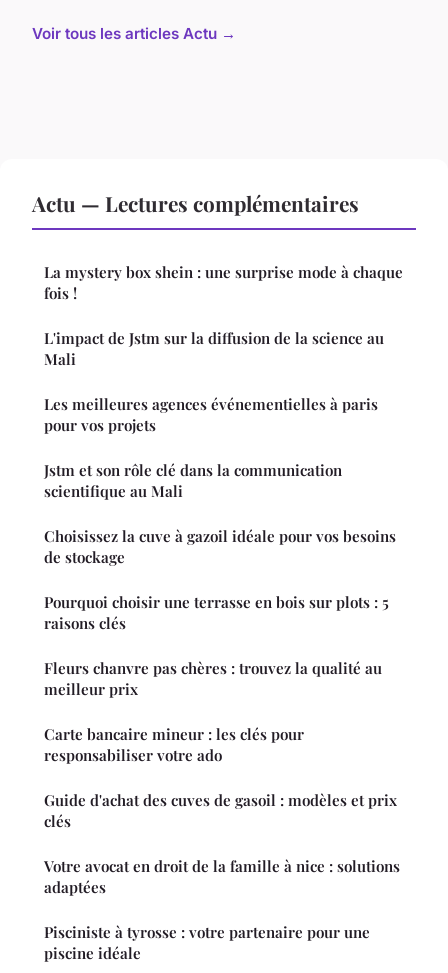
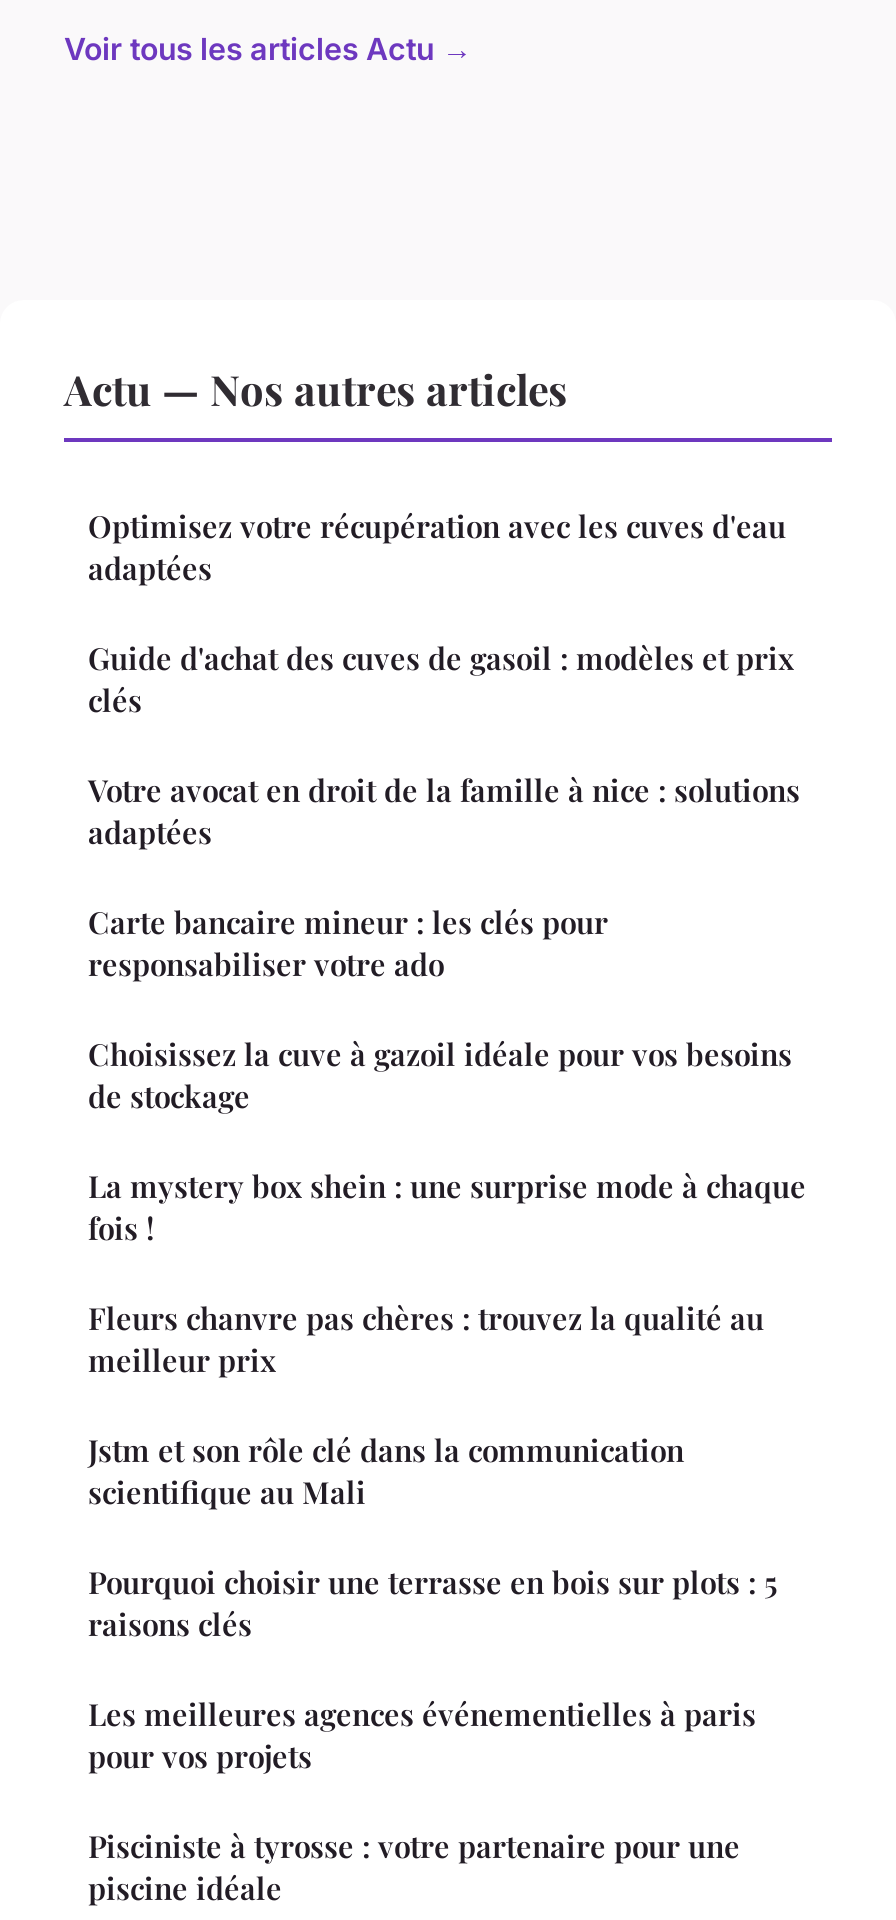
[32,189,384,369] Actu — Lectures complémentaires | L'impact de Jstm sur la diffusion de la science au | Mali -> [64,359,786,587] Actu — Nos autres articles | Optimisez votre récupération avec les cuves d'eau | adaptées
moved [44,262,403,303] -> [88,1165,806,1247]: La mystery box shein : une surprise mode à chaque | fois !
moved [44,394,396,765] -> [88,901,792,1775]: Les meilleures agences événementielles à paris | pour vos projets | Jstm et son rôle clé dans la communication | ... | Carte bancaire mineur : les clés pour | responsabiliser votre ado
moved [44,790,400,897] -> [88,637,800,851]: Guide d'achat des cuves de gasoil : modèles et prix | clés | Votre avocat en droit de la famille à nice : solutions | adaptées

